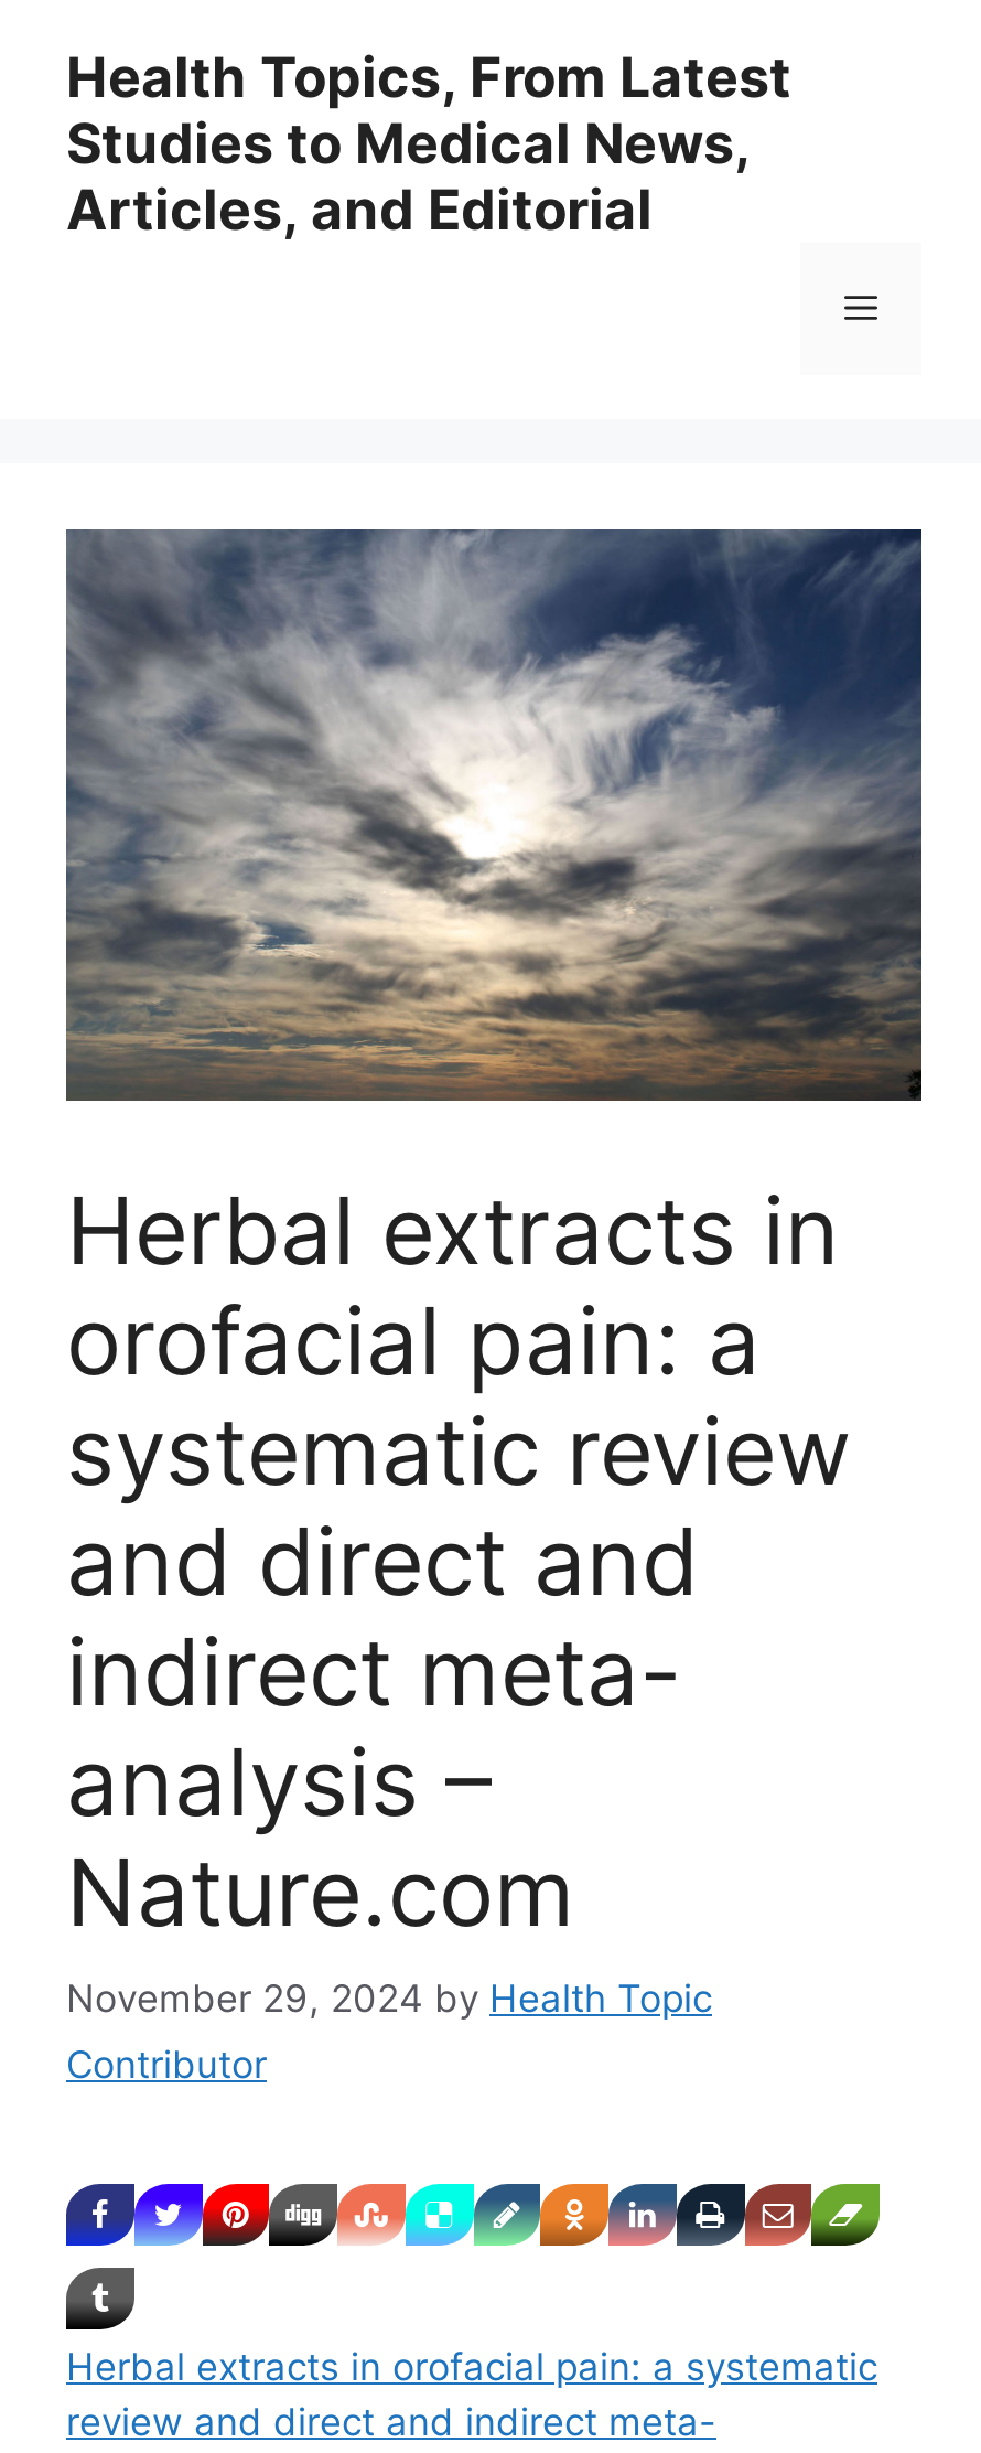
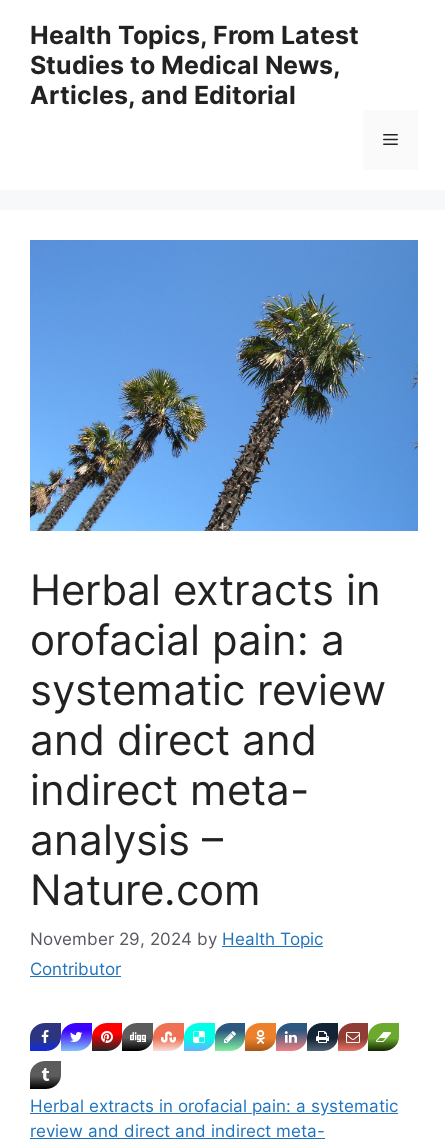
[64,527,924,1103] [image] -> [29,239,419,532] [image]

